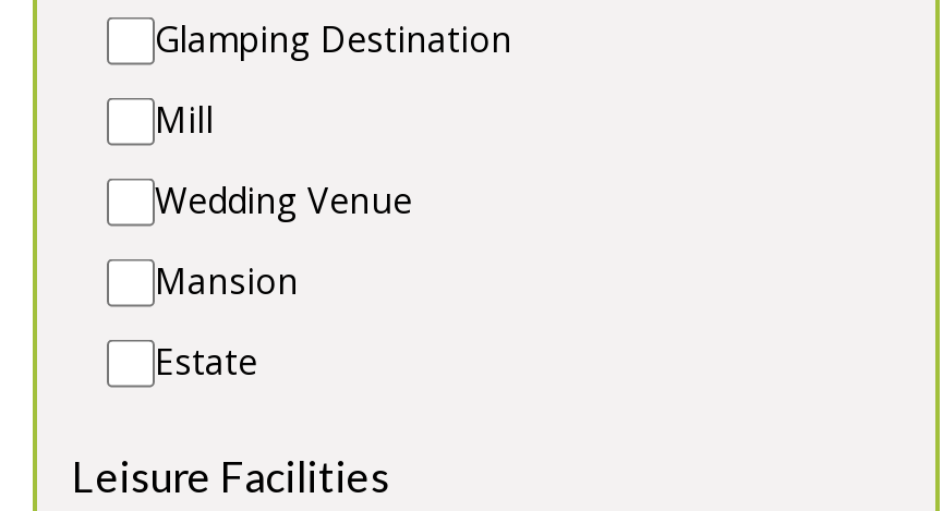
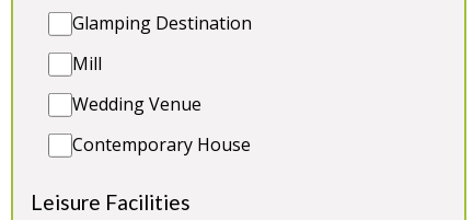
[155,257,299,385] Mansion | Estate -> [72,132,251,156] Contemporary House

